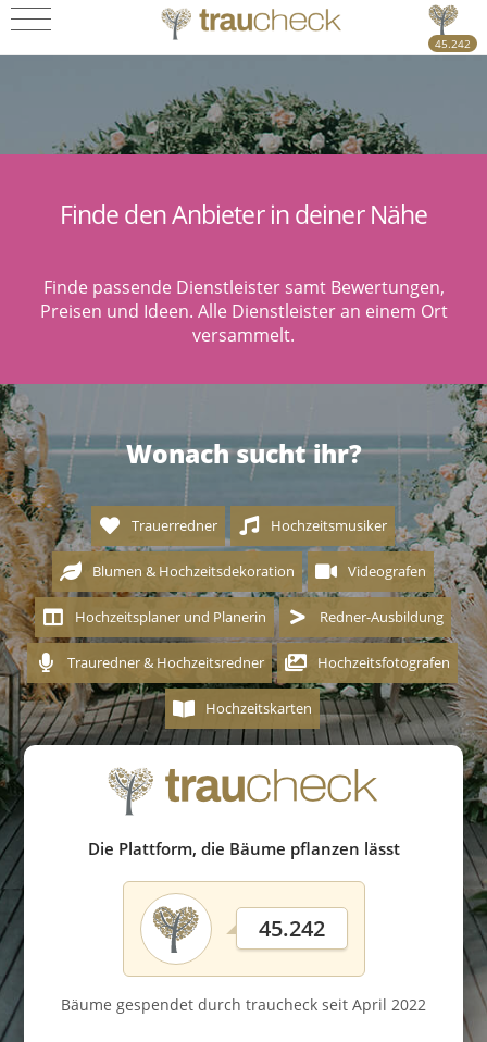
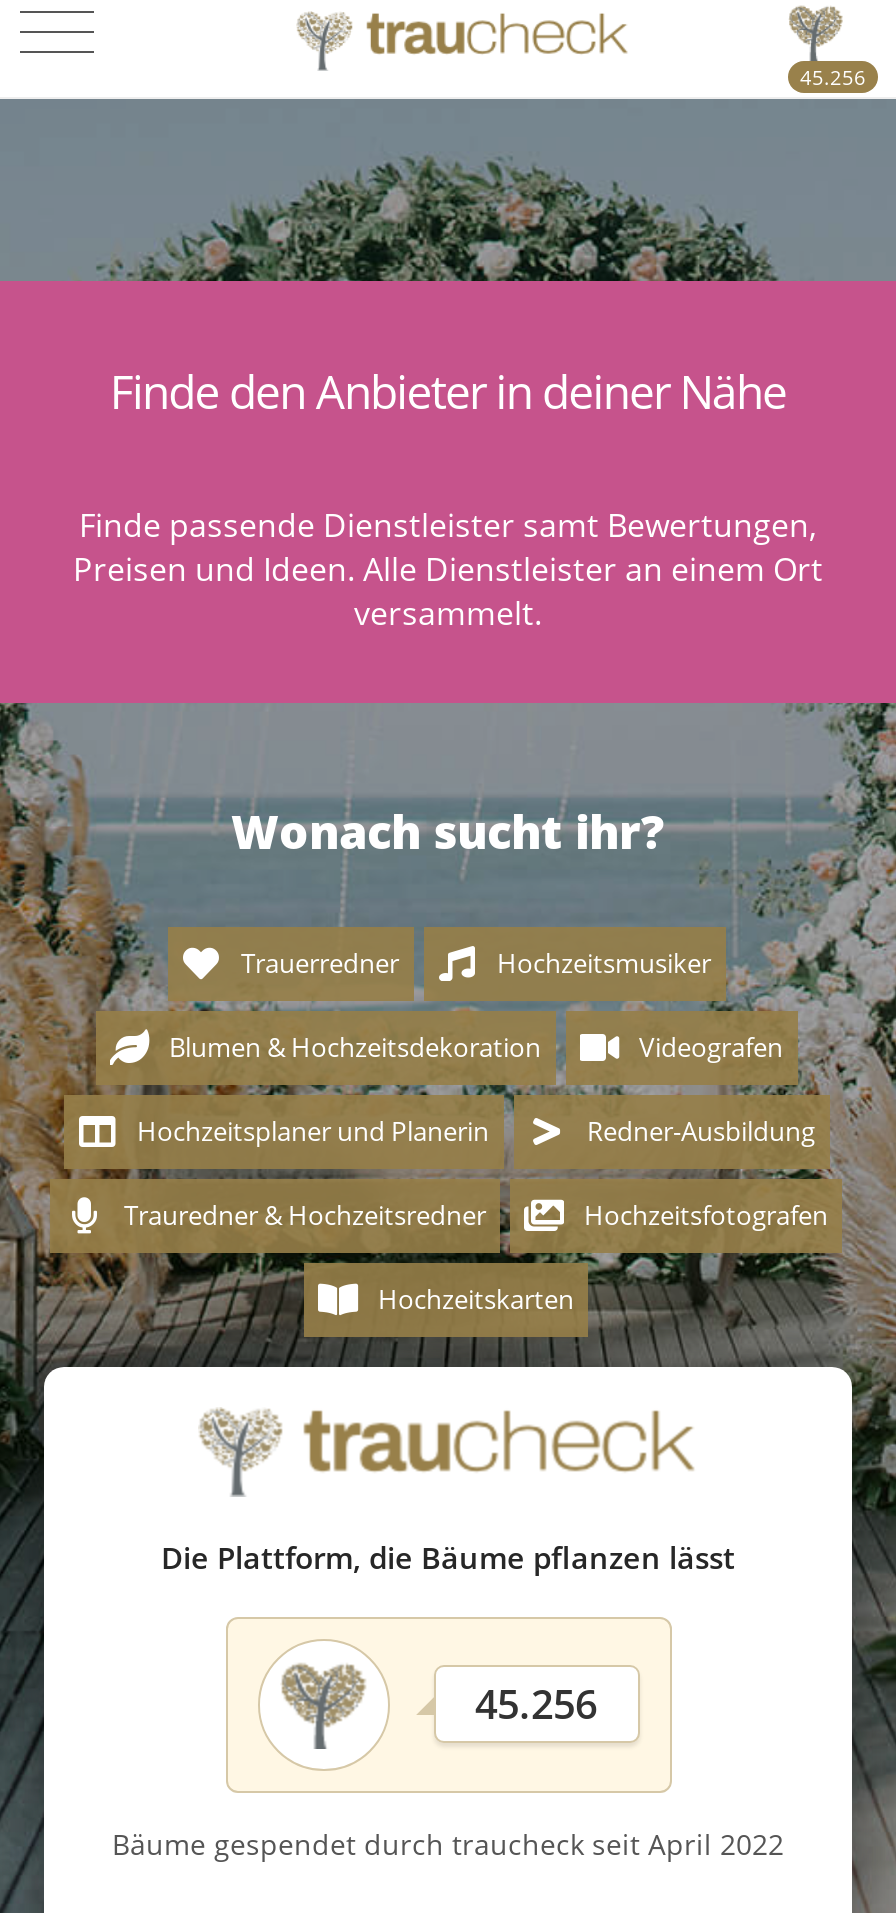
[435,35,471,51] 45.242 -> [800,62,866,90] 45.256
[258,914,324,943] 45.242 -> [475,1678,597,1732] 45.256

